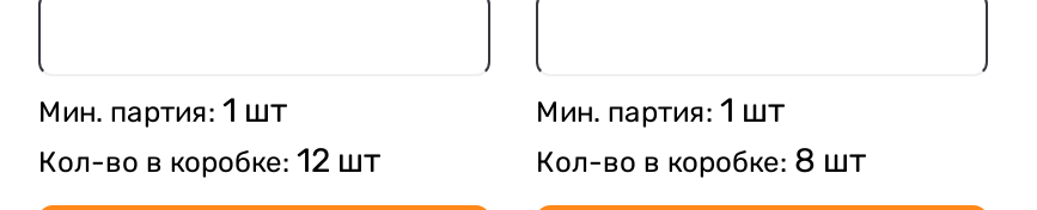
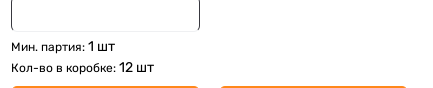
[536,91,866,181] Мин. партия: 1 шт | Кол-во в коробке: 8 шт -> none

